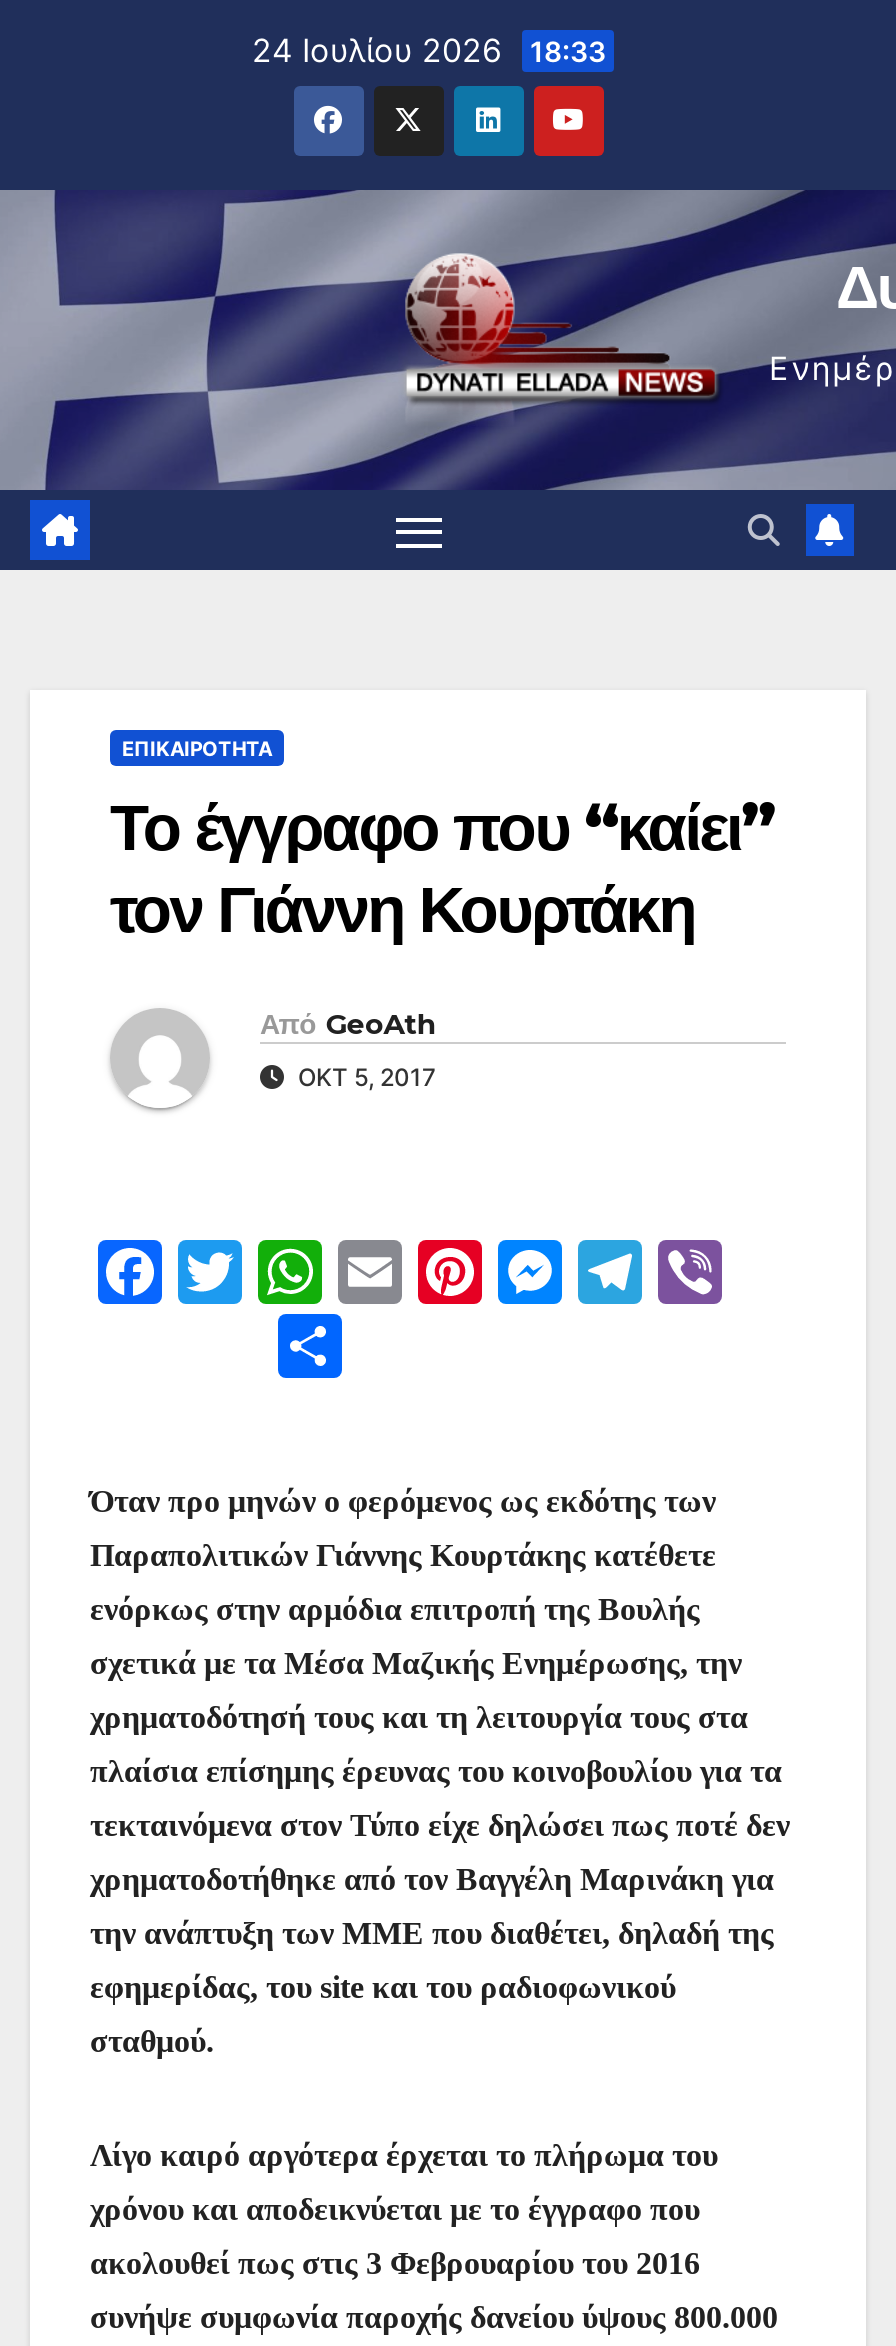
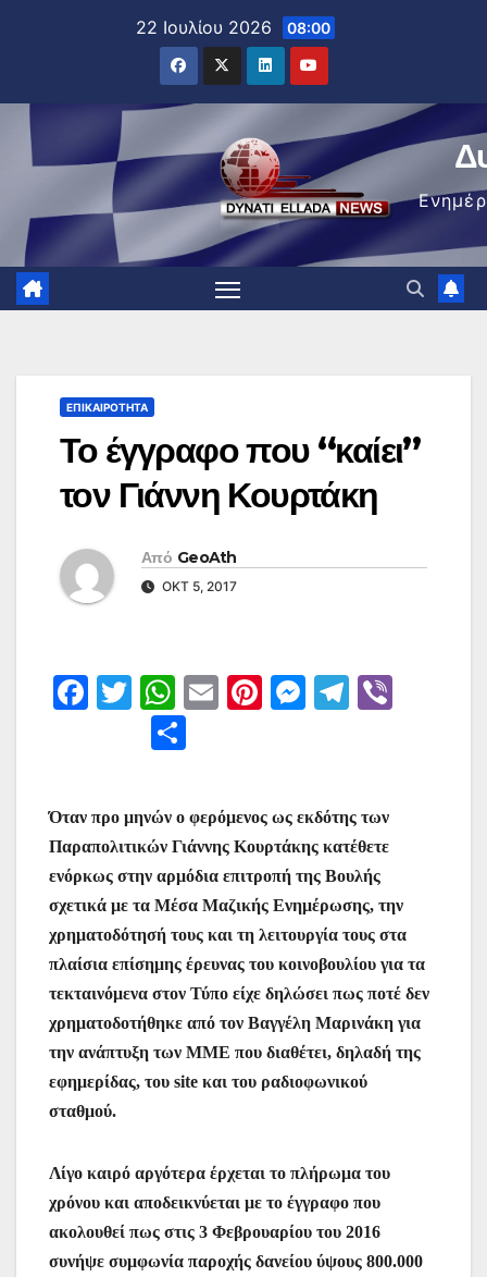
[252,30,606,70] 24 Ιουλίου 2026 18:33 -> [136,16,330,38] 22 Ιουλίου 2026 08:00

